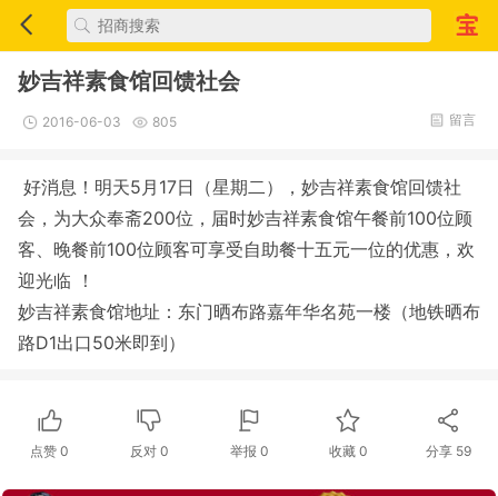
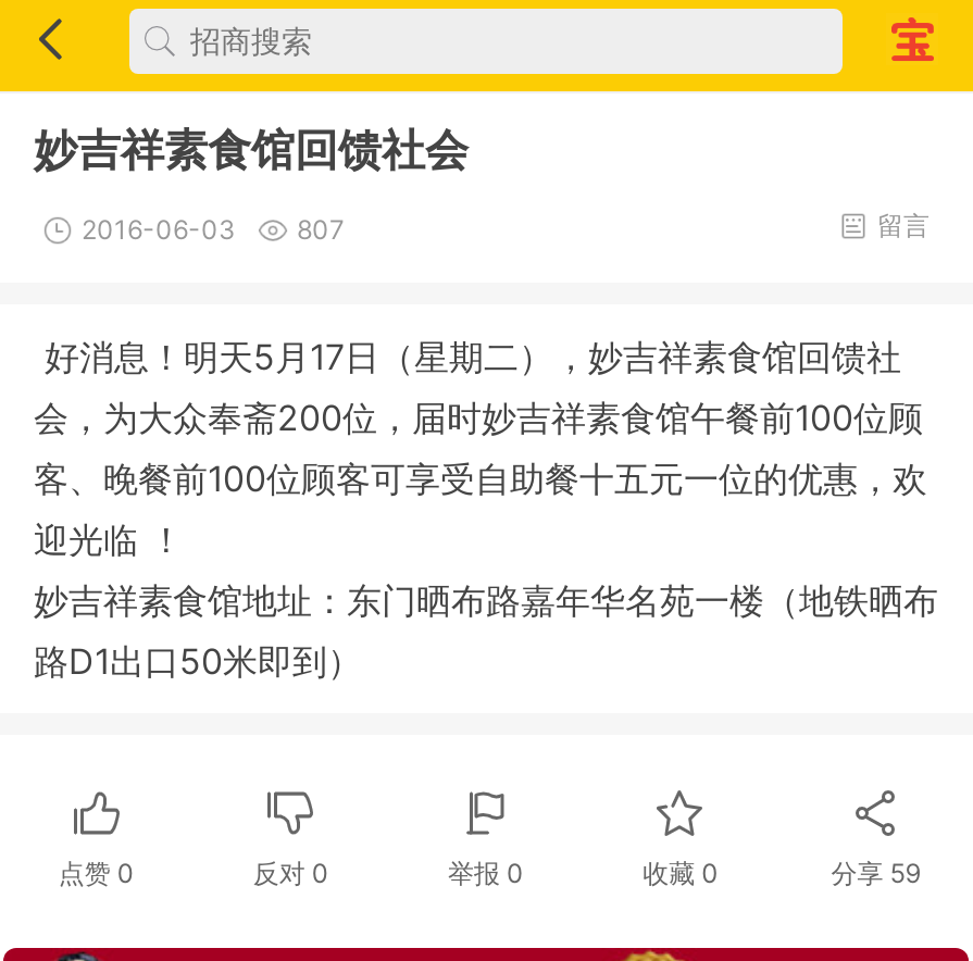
[42,113,177,130] 2016-06-03 805 -> [82,213,345,246] 2016-06-03 807

